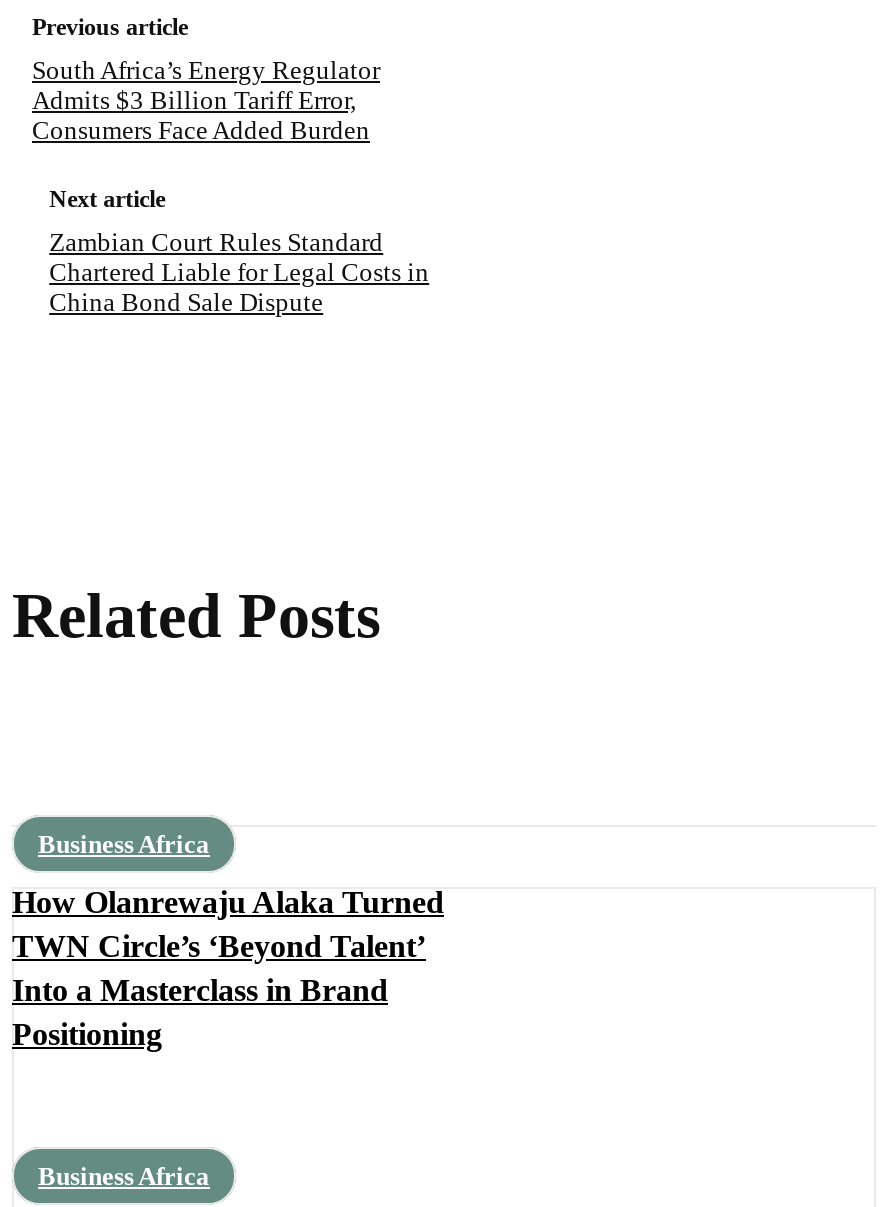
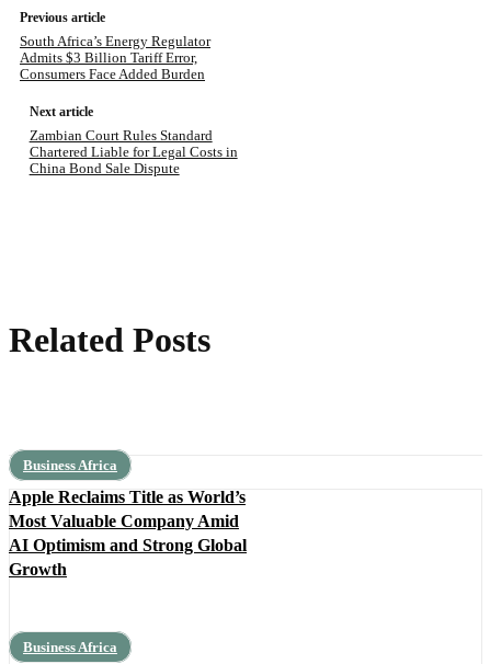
[12,885,444,1051] How Olanrewaju Alaka Turned | TWN Circle’s ‘Beyond Talent’ | Into a Masterclass in Brand | Positioning -> [9,488,247,579] Apple Reclaims Title as World’s | Most Valuable Company Amid | AI Optimism and Strong Global | Growth

